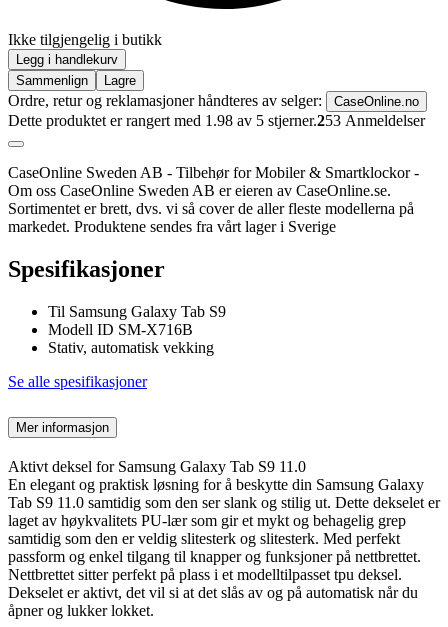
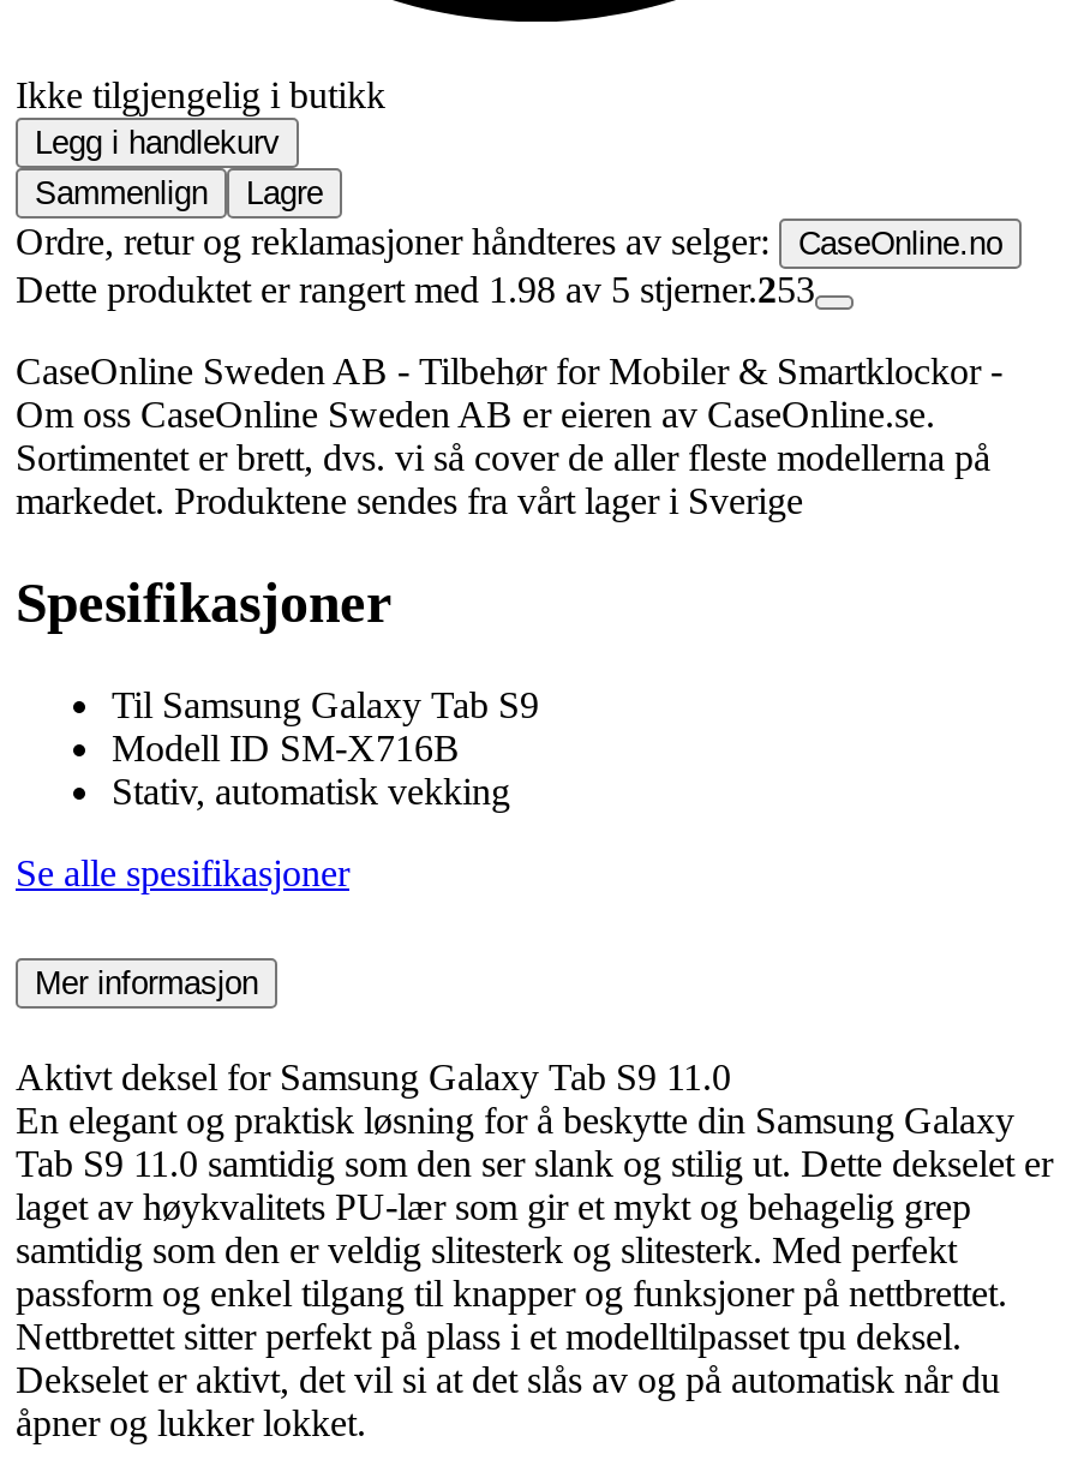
[8,112,425,129] Dette produktet er rangert med 1.98 av 5 stjerner.253 Anmeldelser -> [16,269,815,310] Dette produktet er rangert med 1.98 av 5 stjerner.253

